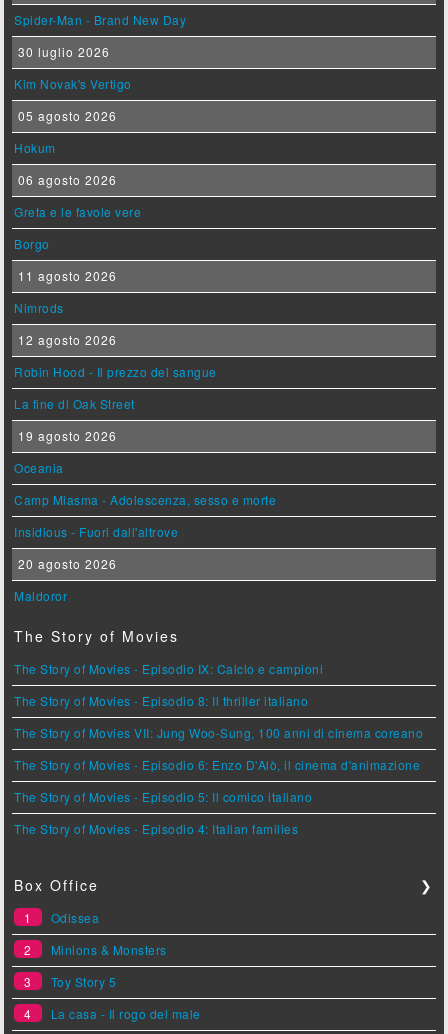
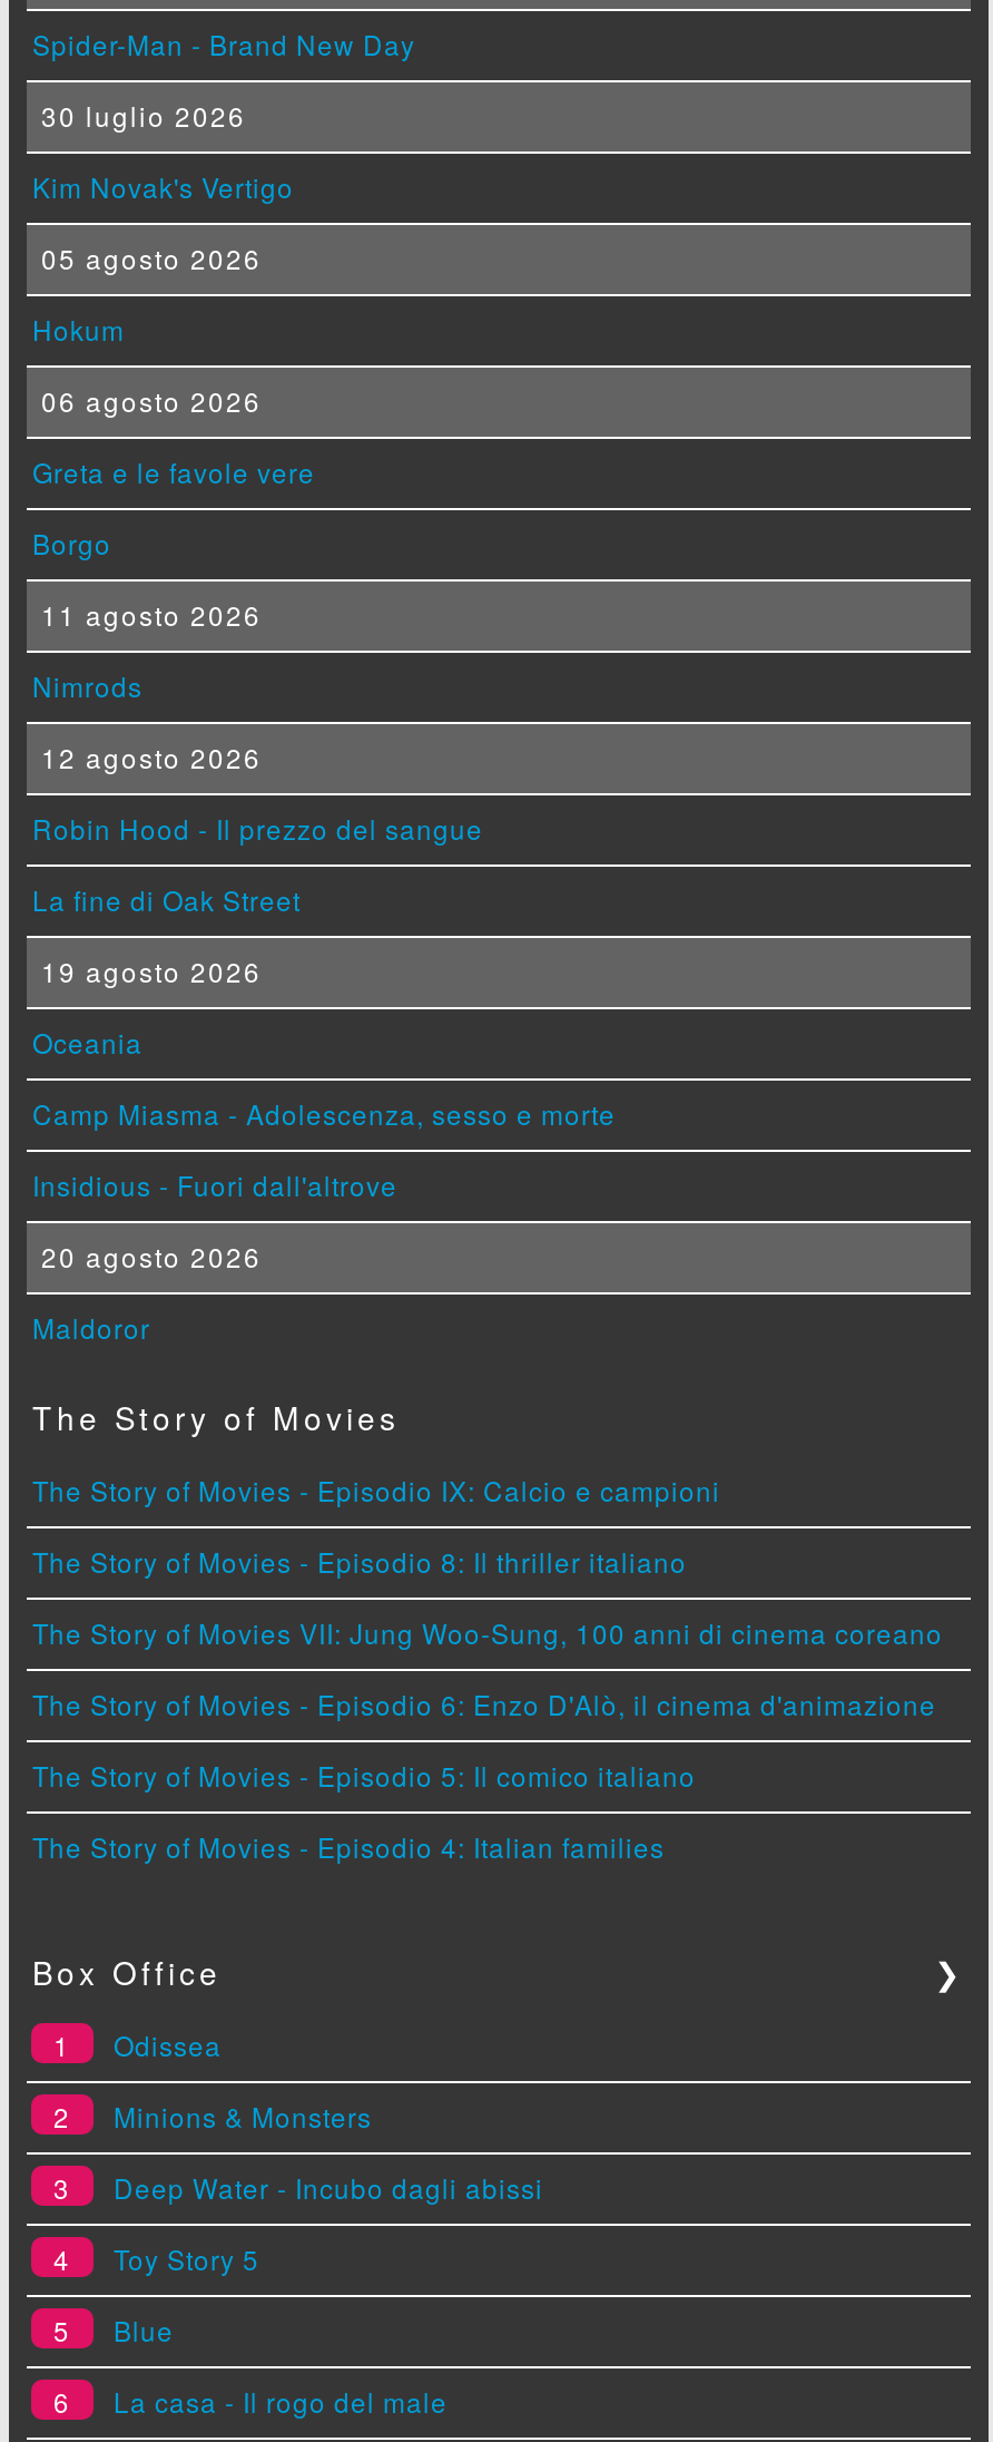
none -> [43,2169,543,2278] Deep Water - Incubo dagli abissi | 4
[19,1005,37,1022] 4 -> [43,2312,174,2421] 5 | Blue | 6

